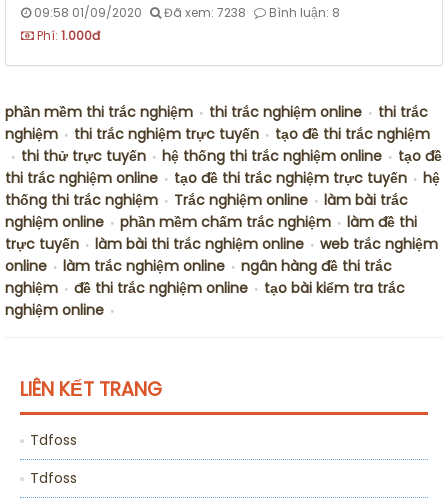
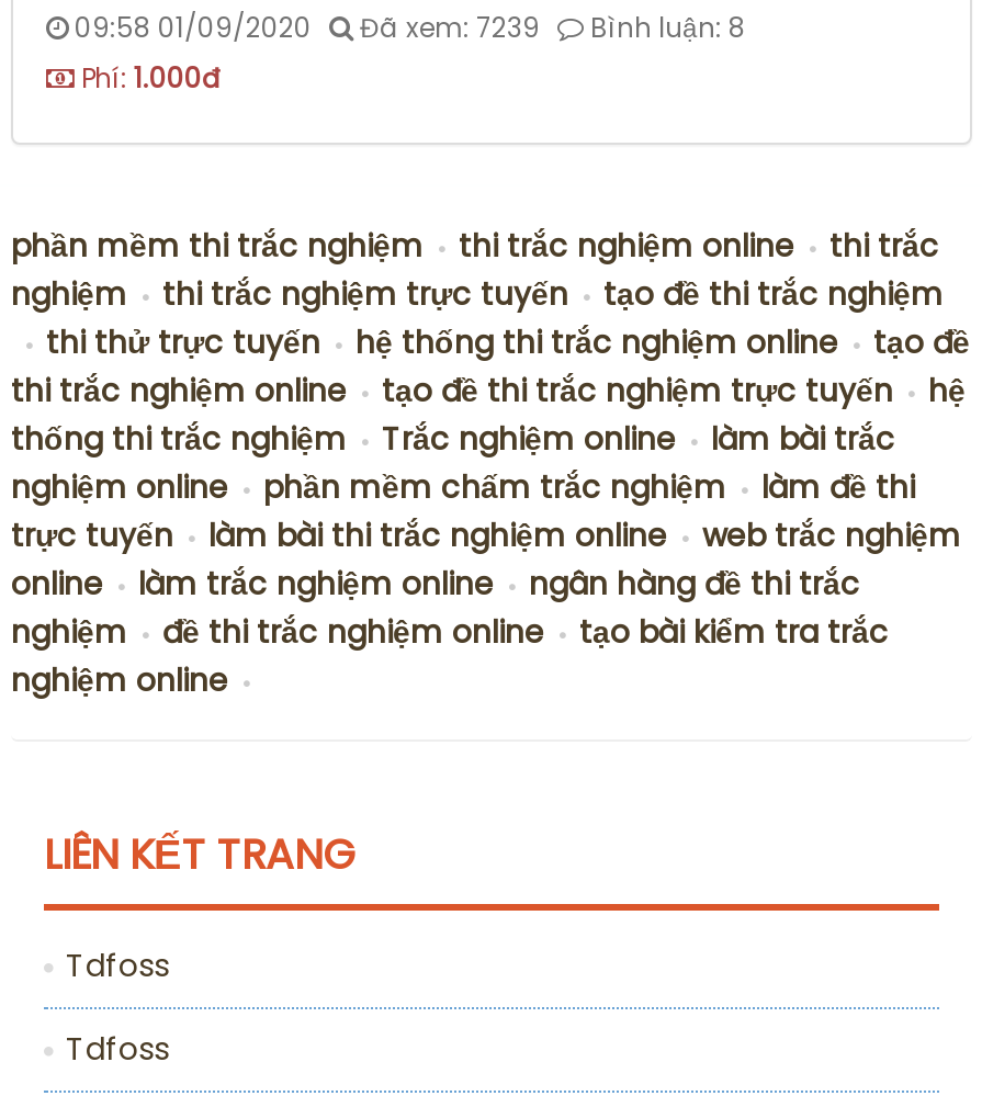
[34,4,340,21] 09:58 01/09/2020 Đã xem: 7238 Bình luận: 8 -> [75,9,746,47] 09:58 01/09/2020 Đã xem: 7239 Bình luận: 8

